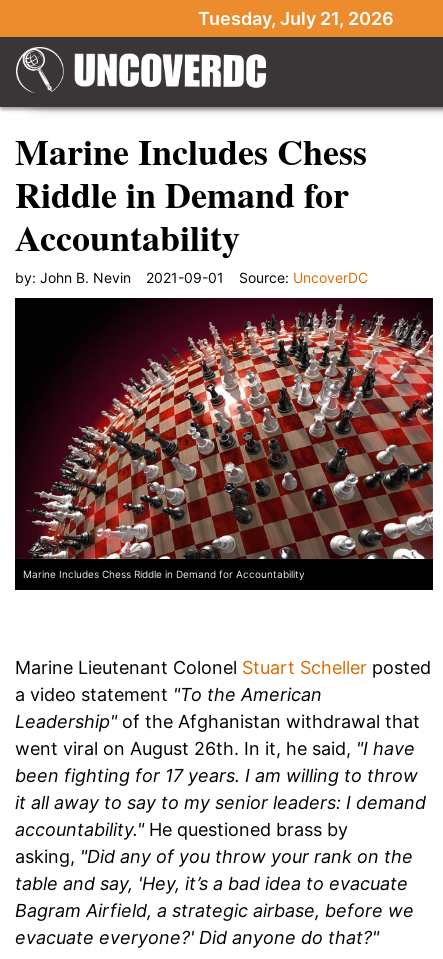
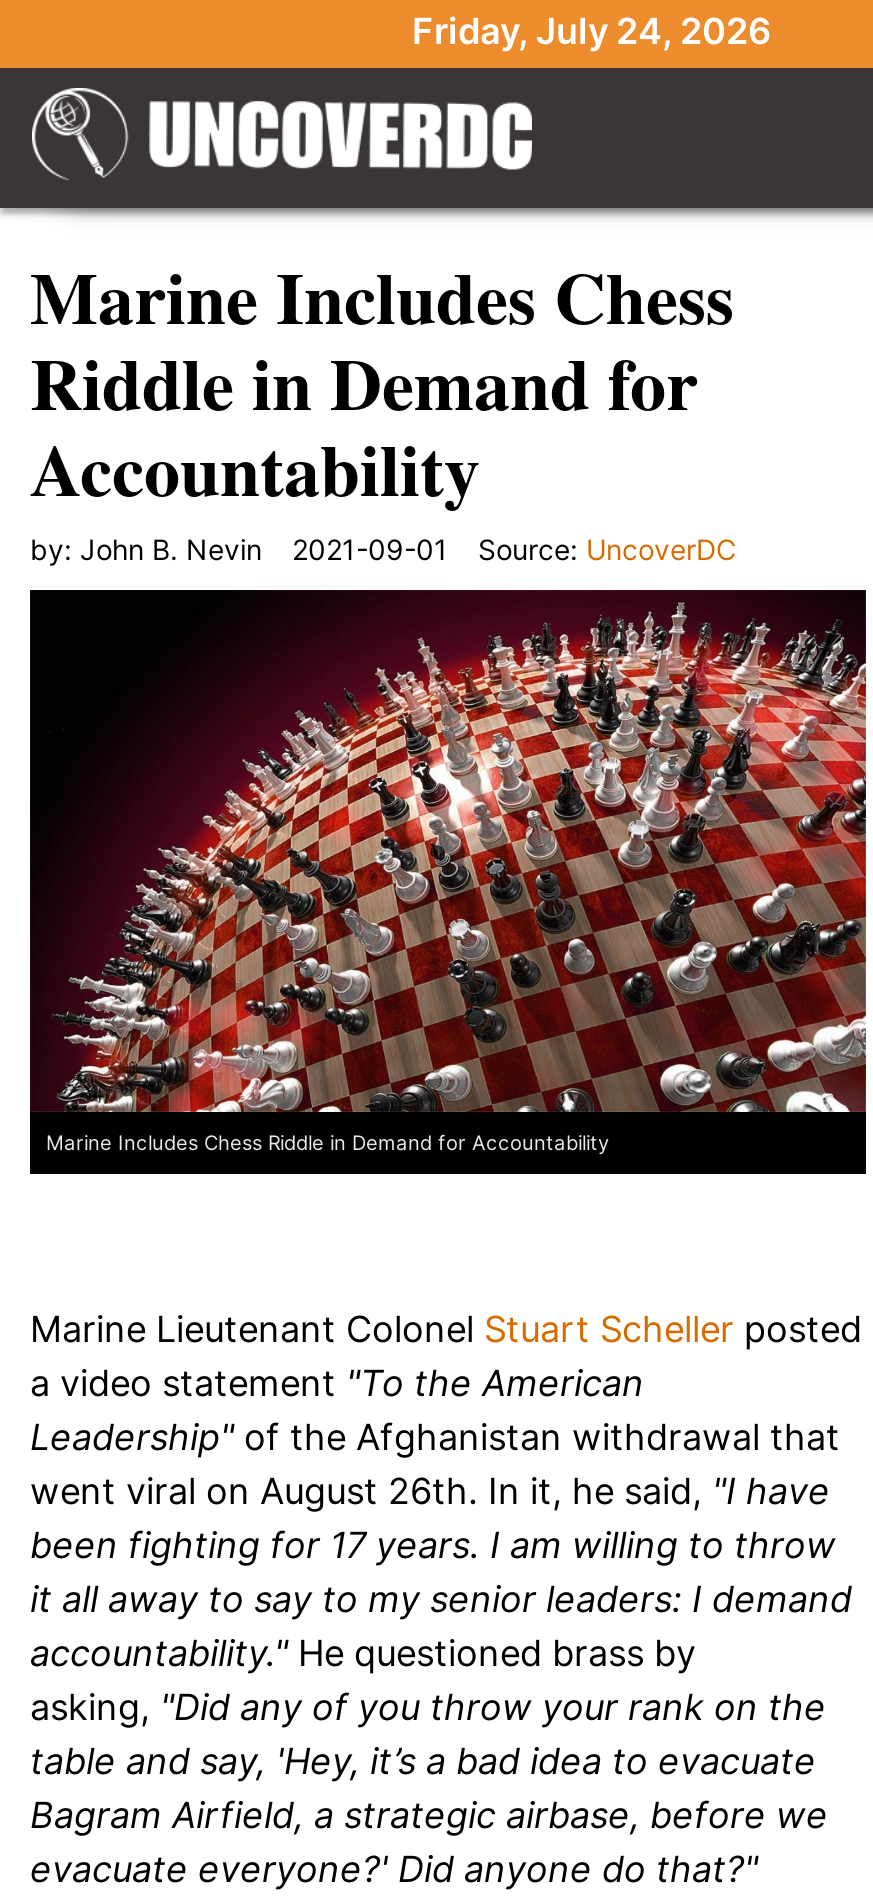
[198,8,394,29] Tuesday, July 21, 2026 -> [412,10,772,52] Friday, July 24, 2026

